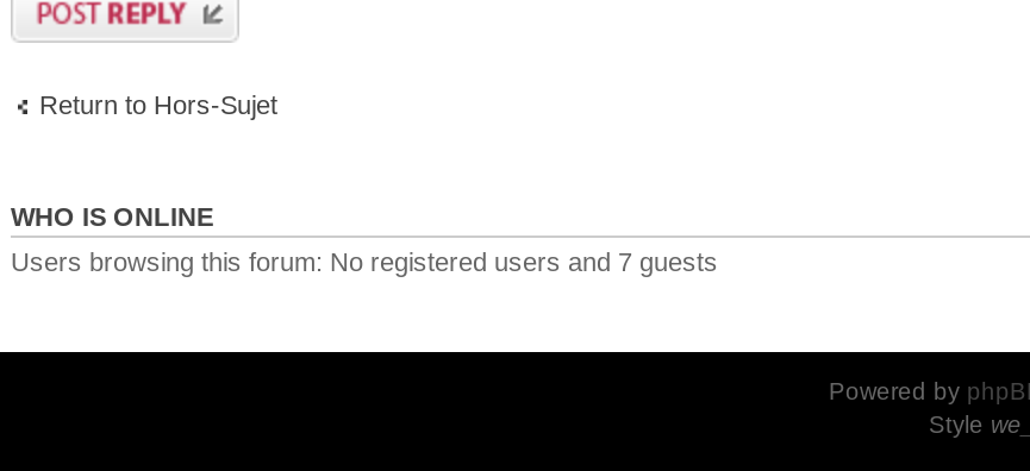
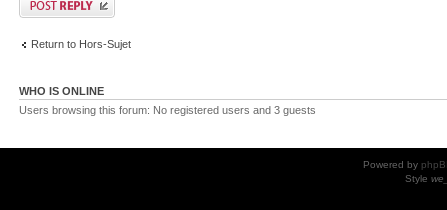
[11,246,718,275] Users browsing this forum: No registered users and 7 guests -> [19,103,316,115] Users browsing this forum: No registered users and 3 guests

